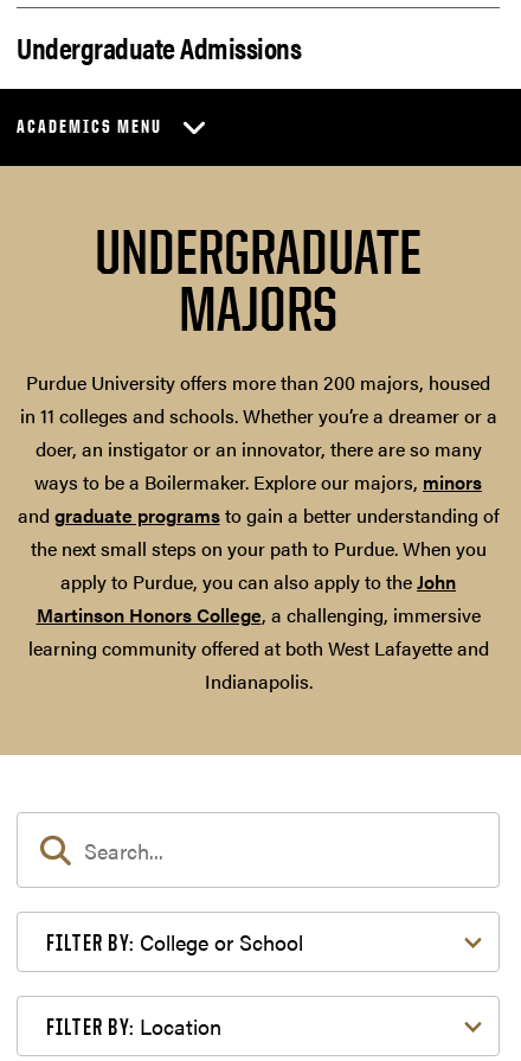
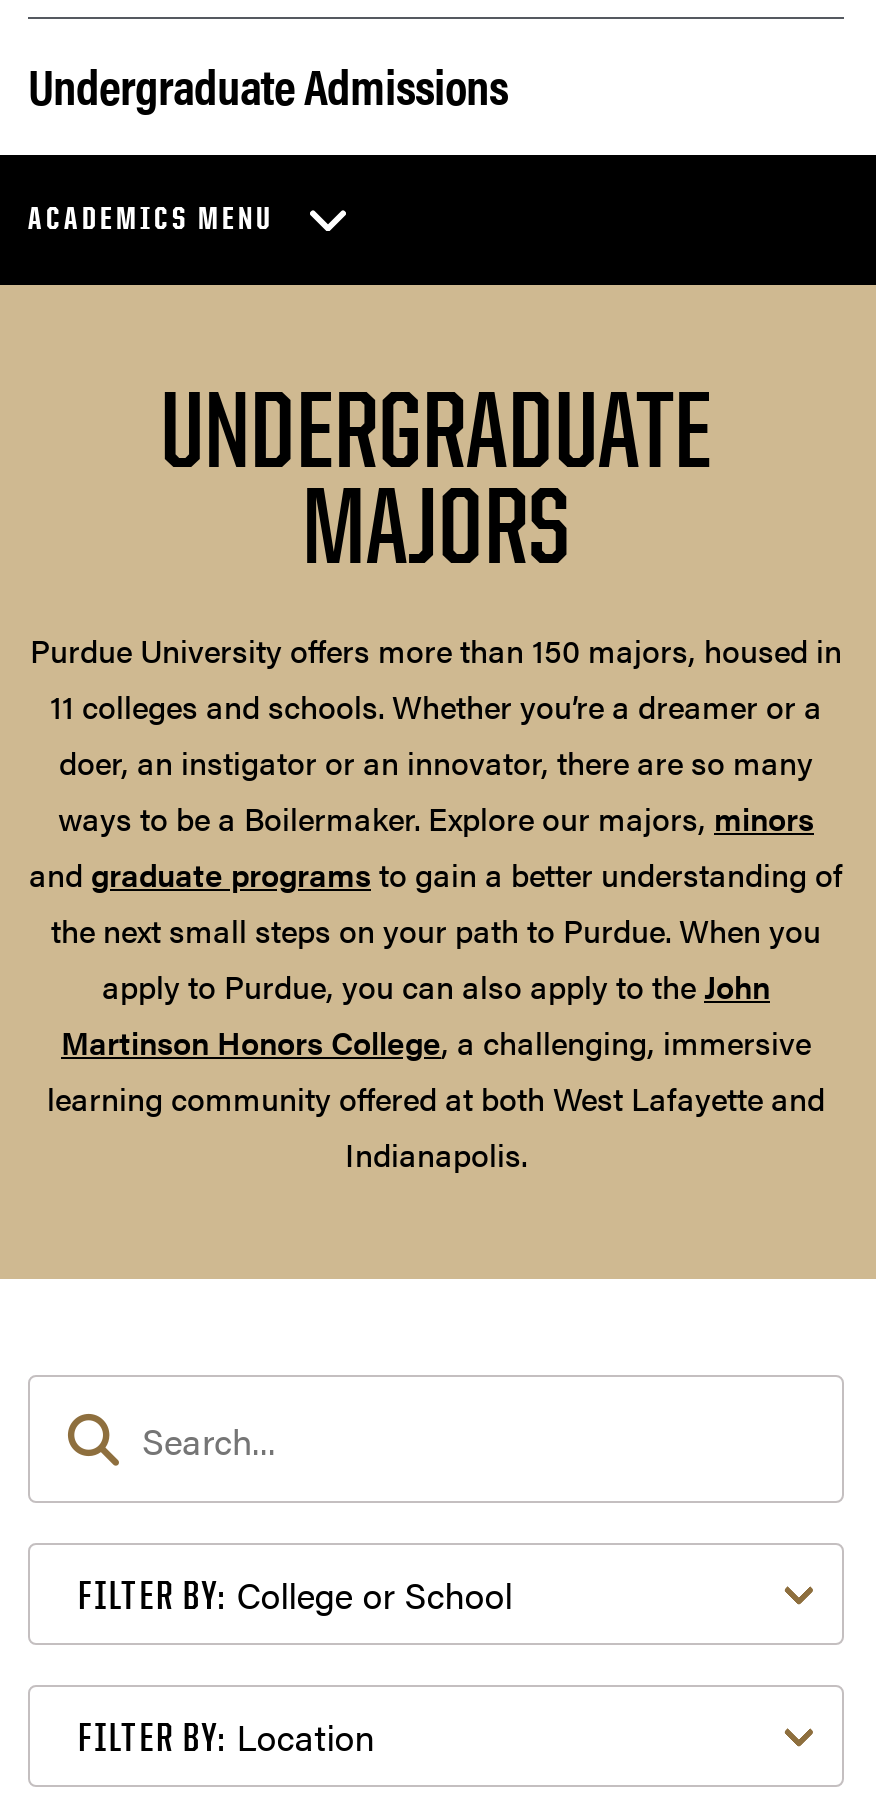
[20,369,497,429] Purdue University offers more than 200 majors, housed | in 11 colleges and schools. Whether you’re a dreamer or a -> [30,627,842,729] Purdue University offers more than 150 majors, housed in | 11 colleges and schools. Whether you’re a dreamer or a

